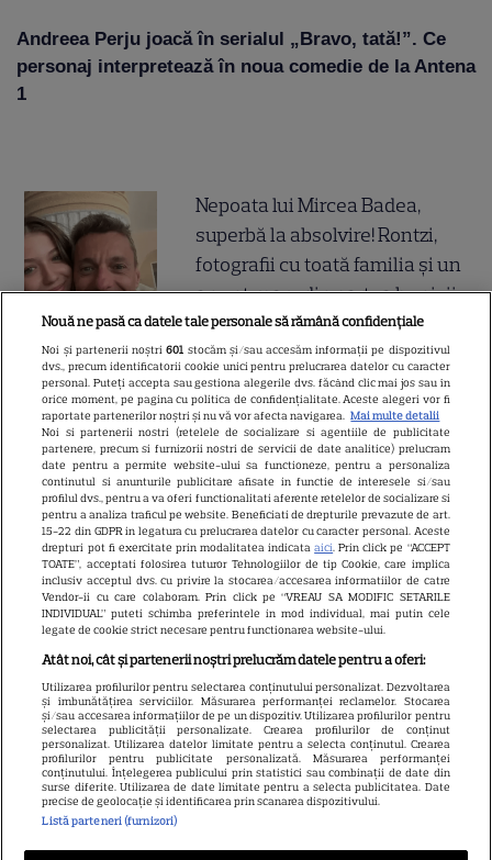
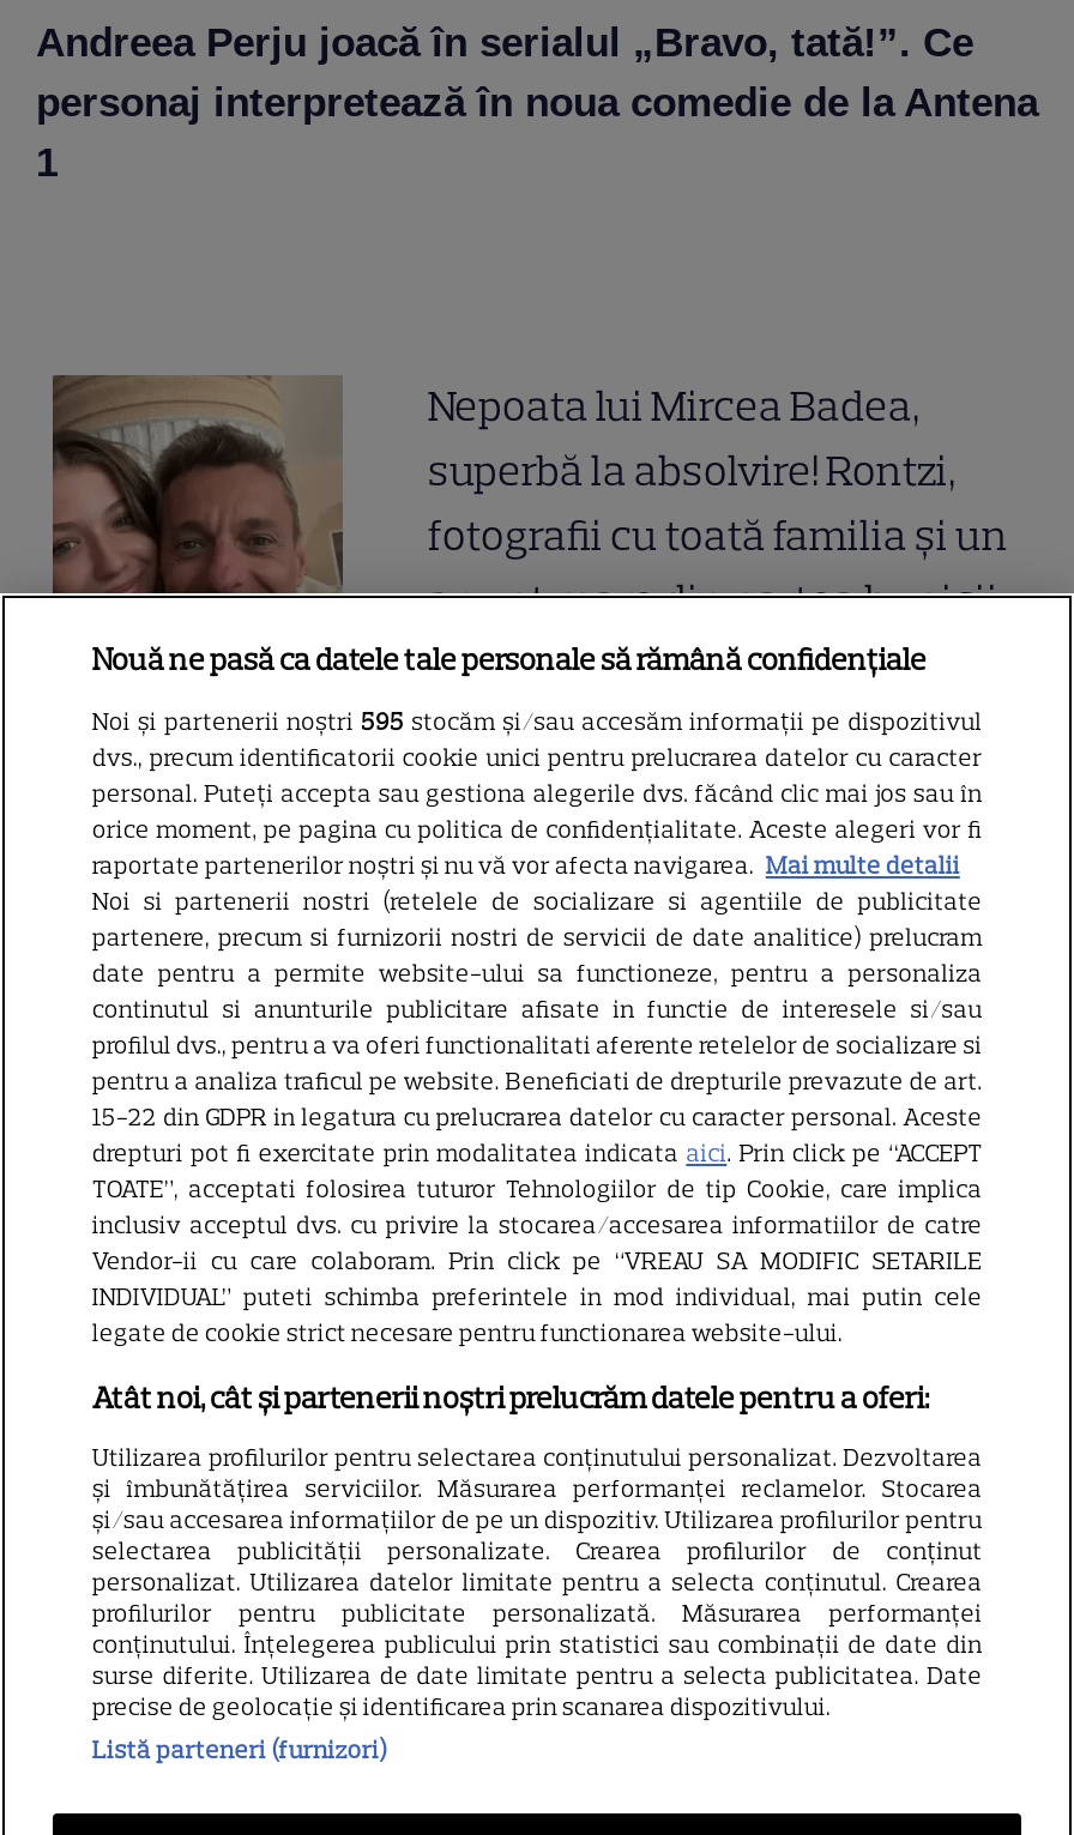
[42,343,450,357] Noi și partenerii noștri 601 stocăm și/sau accesăm informații pe dispozitivul -> [92,706,982,738] Noi și partenerii noștri 595 stocăm și/sau accesăm informații pe dispozitivul

